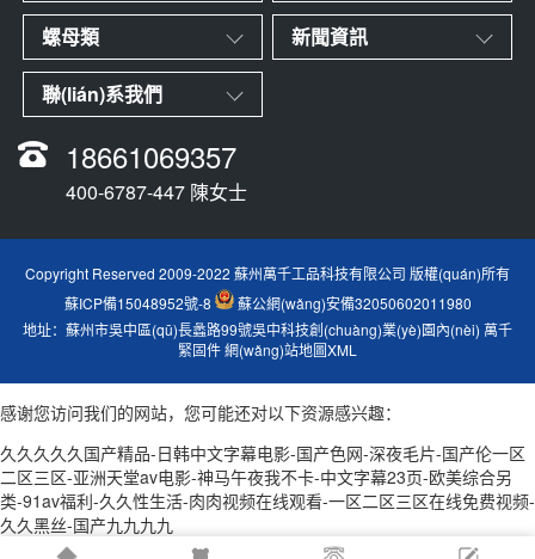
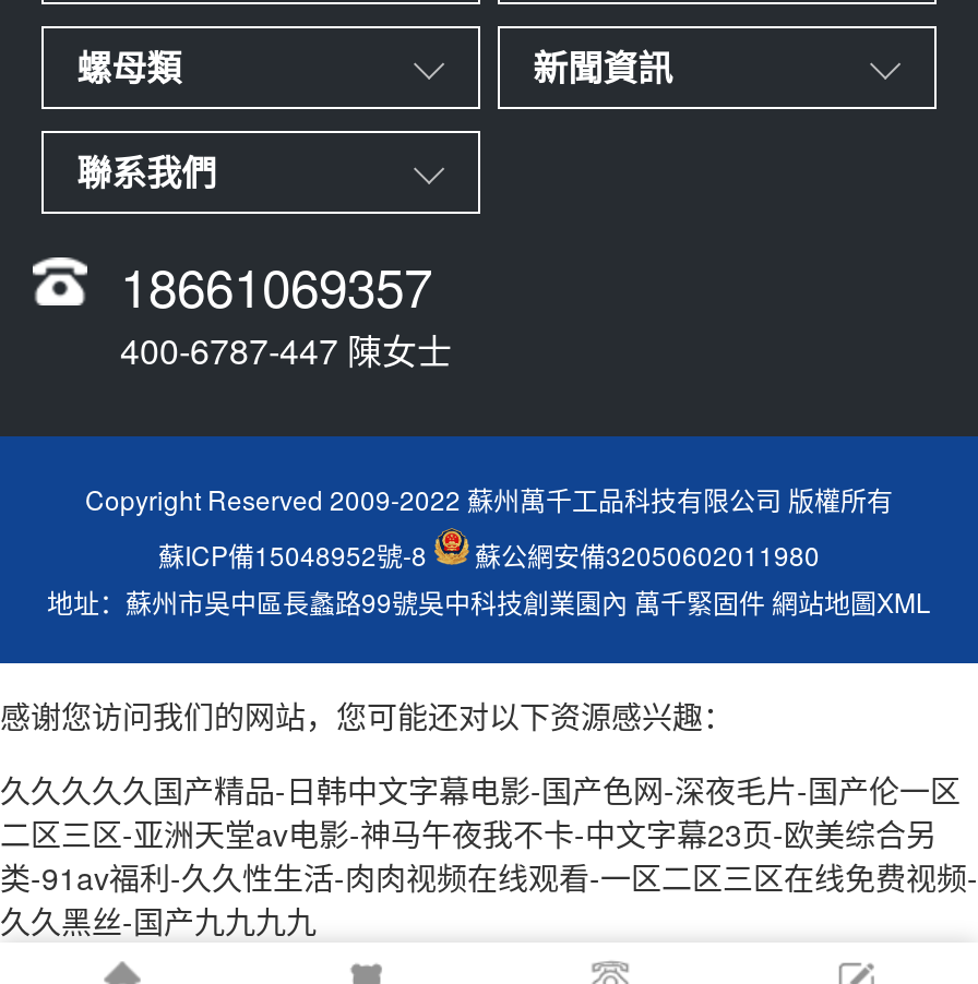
[42,79,163,107] 聯(lián)系我們 -> [77,145,217,195] 聯系我們
[25,262,510,282] Copyright Reserved 2009-2022 蘇州萬千工品科技有限公司 版權(quán)所有 -> [85,479,893,516] Copyright Reserved 2009-2022 蘇州萬千工品科技有限公司 版權所有
[23,292,512,359] 蘇公網(wǎng)安備32050602011980 | 地址：蘇州市吳中區(qū)長蠡路99號吳中科技創(chuàng)業(yè)園內(nèi)萬千 | 緊固件 網(wǎng)站地圖XML -> [47,534,931,619] 蘇公網安備32050602011980 | 地址：蘇州市吳中區長蠡路99號吳中科技創業園內萬千緊固件 網站地圖XML

